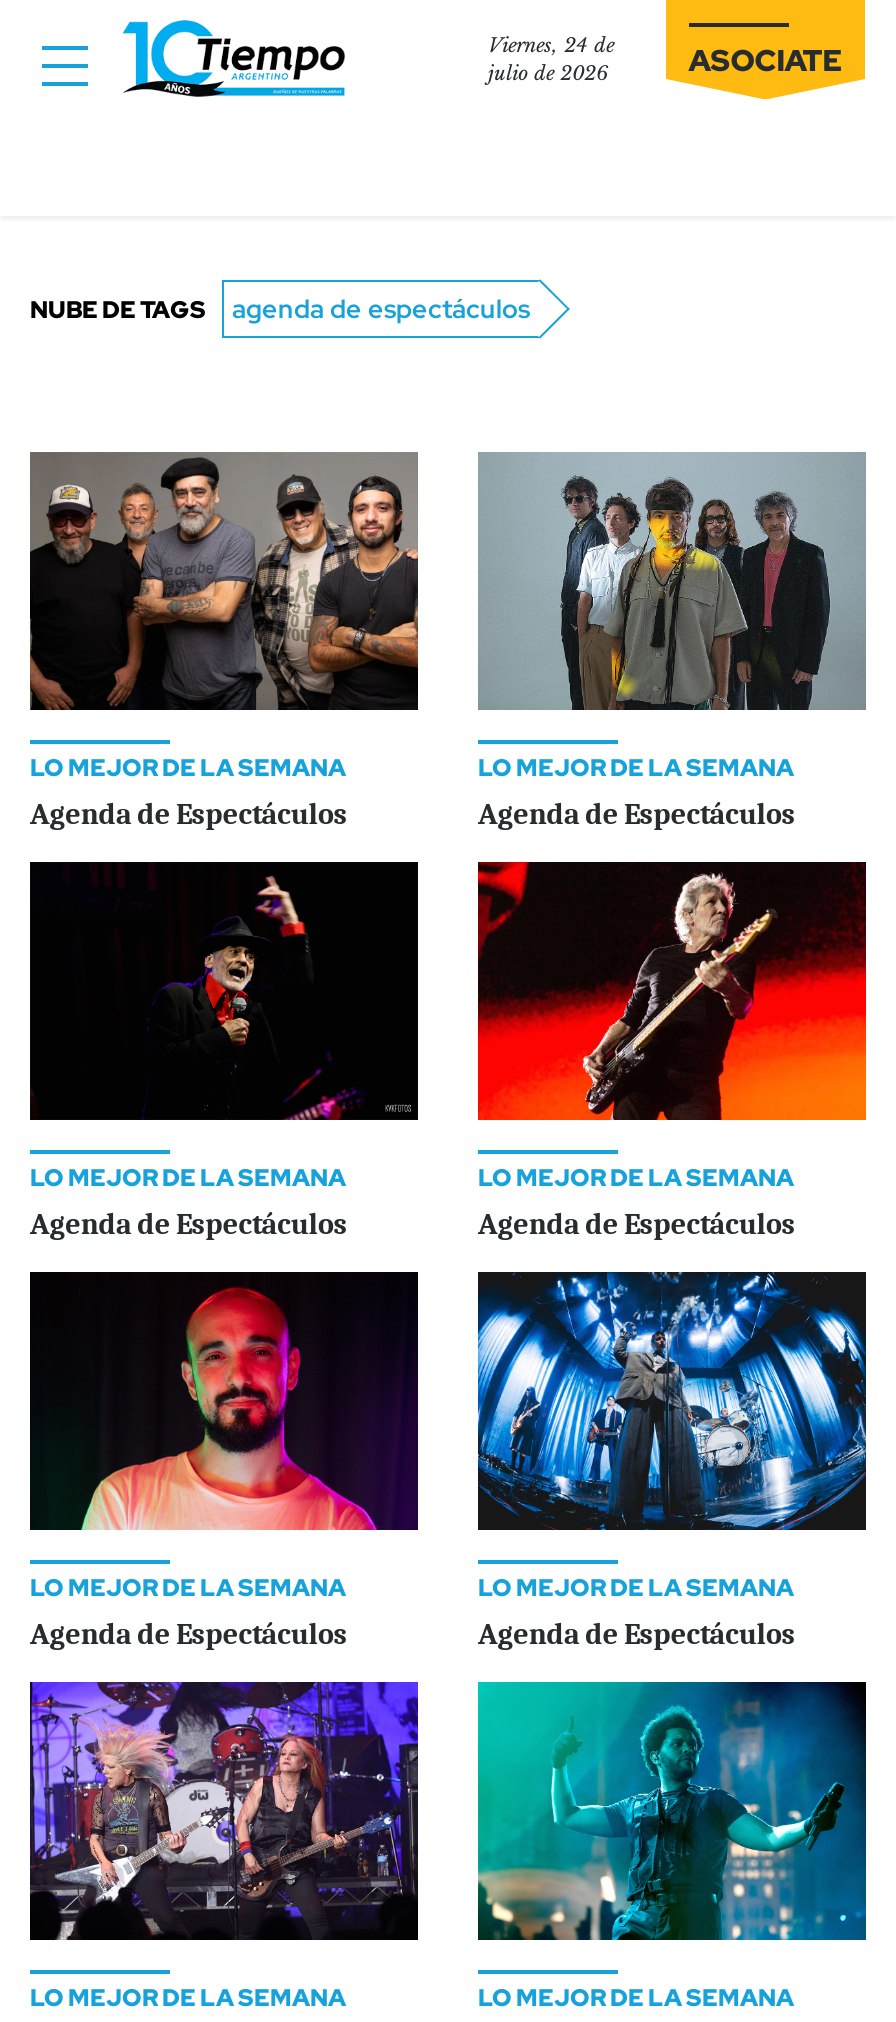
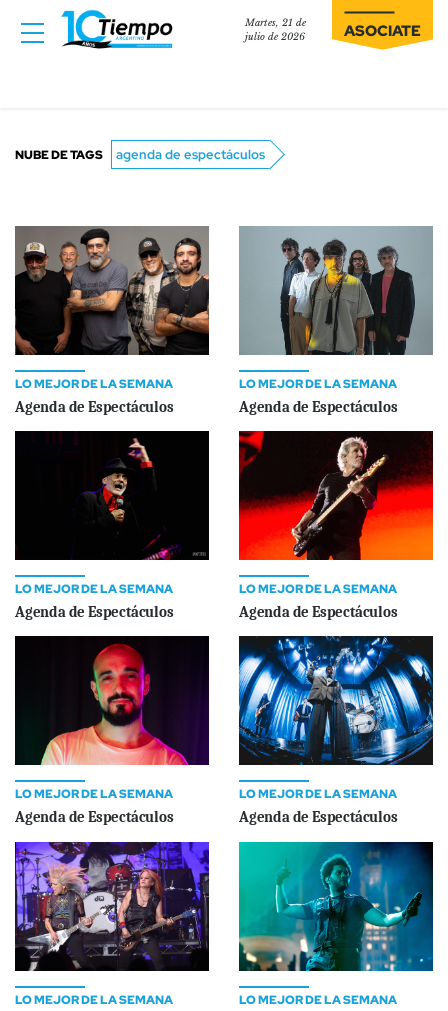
[488,34,614,58] Viernes, 24 de -> [245,17,306,29] Martes, 21 de

